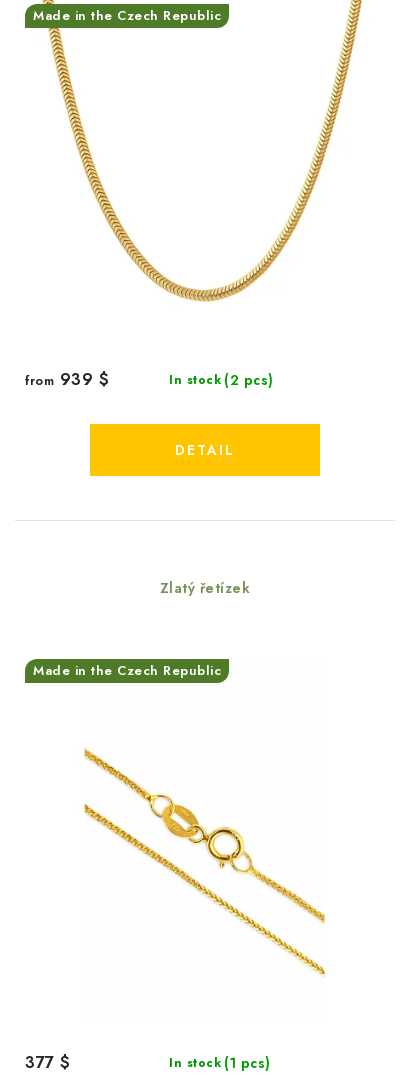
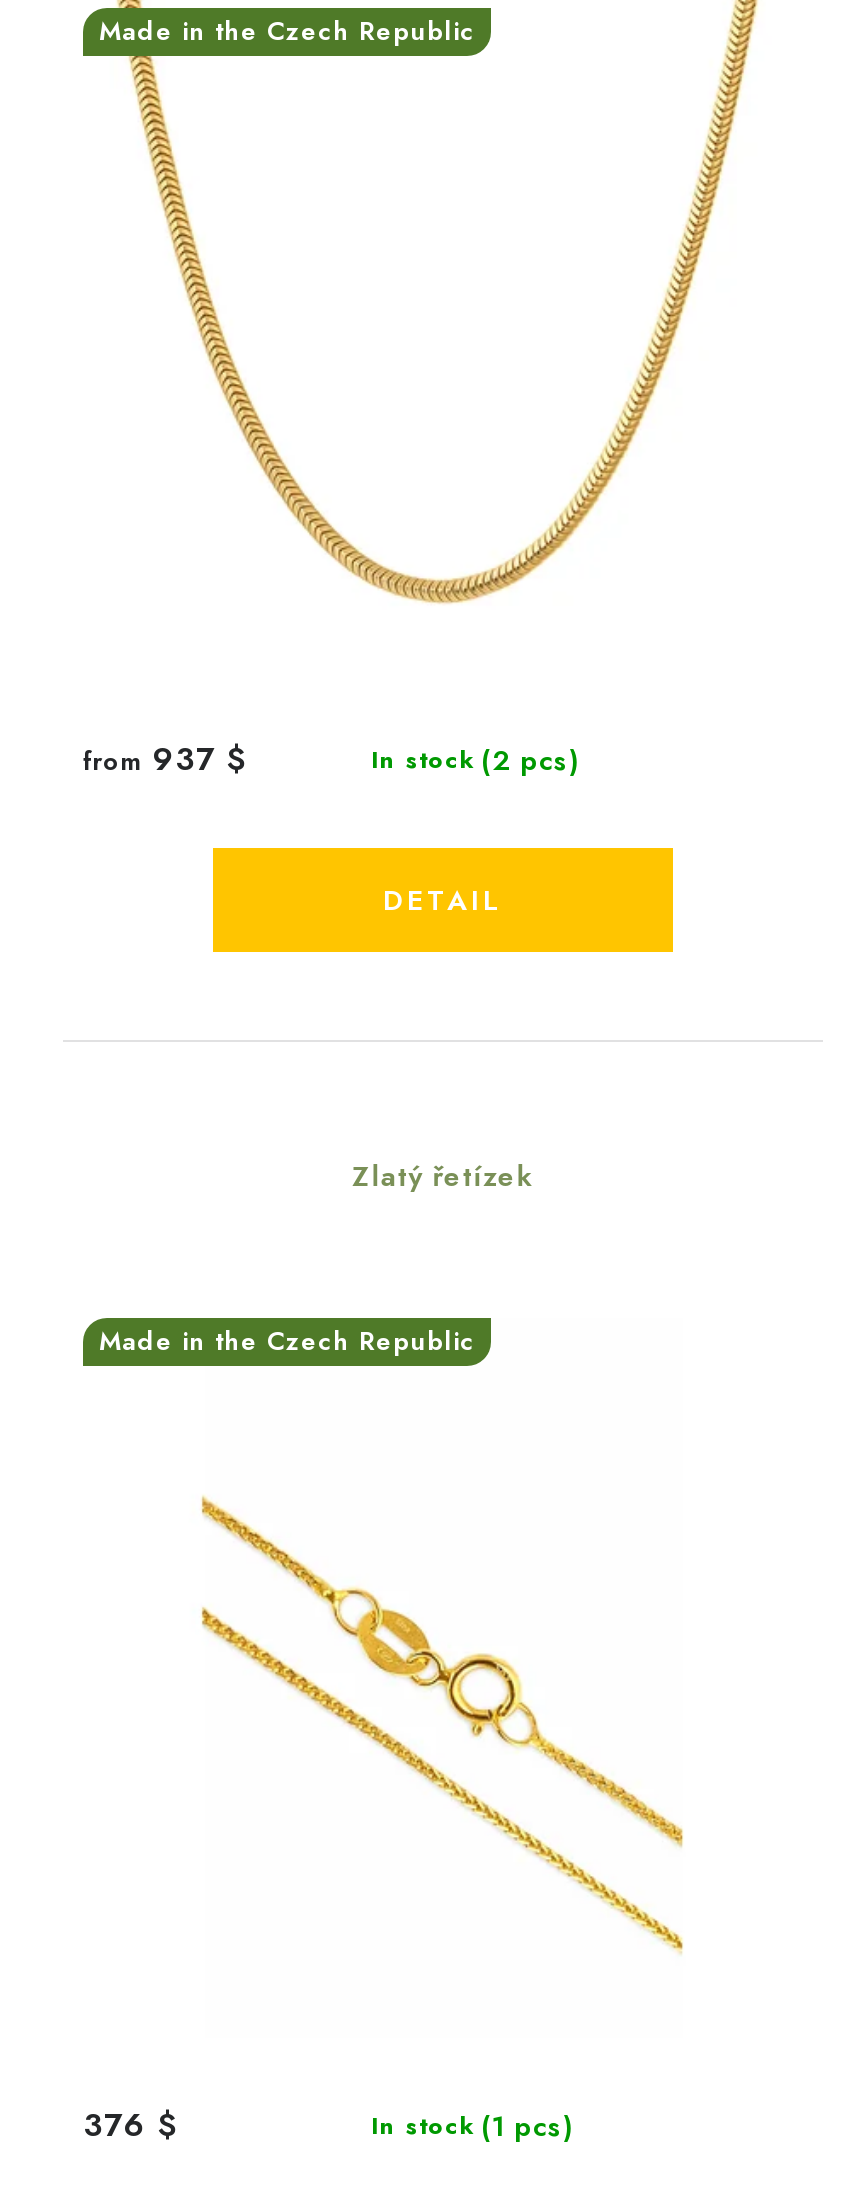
[25,367,109,390] from 939 $ -> [83,735,247,781] from 937 $
[25,1051,70,1074] 377 $ -> [83,2102,178,2148] 376 $

